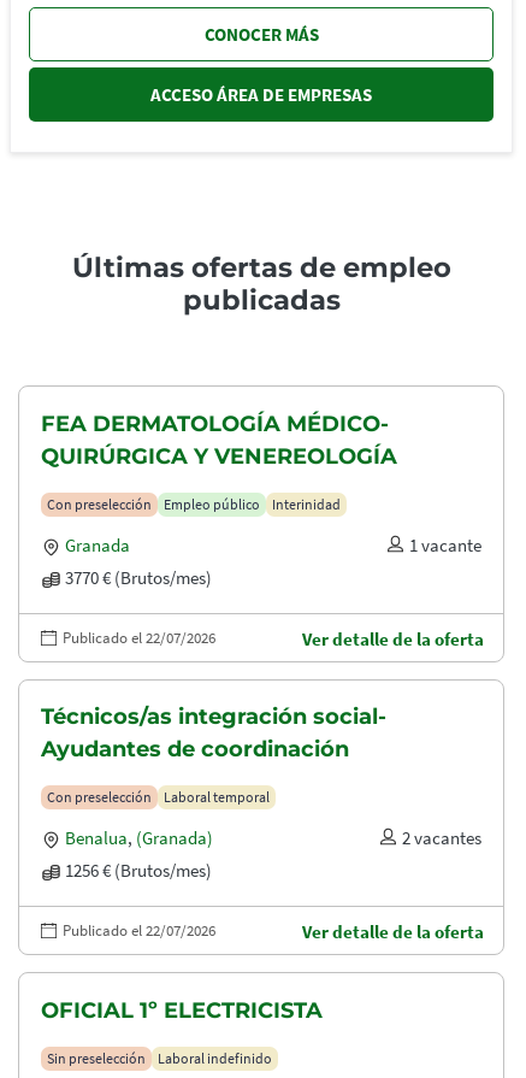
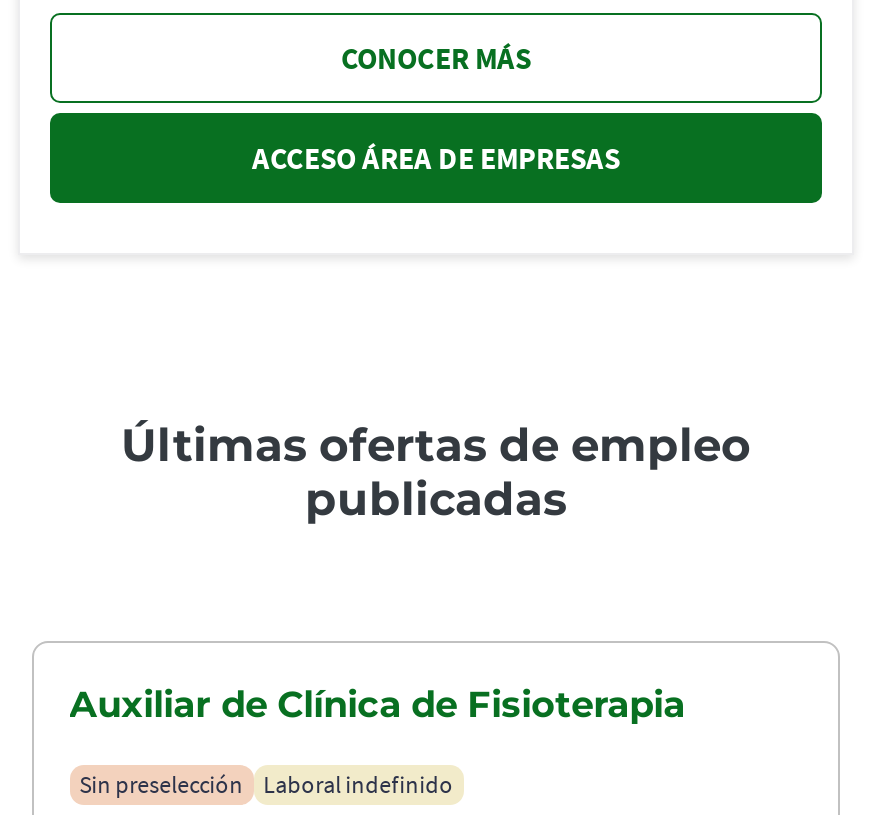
[40,410,484,1024] FEA DERMATOLOGÍA MÉDICO- | QUIRÚRGICA Y VENEREOLOGÍA | Con preselección | Empleo público | Interinidad | Granada | 1 vacante | 3770 € (Brutos/mes) | Publicado el 22/07/2026 | Ver detalle de la oferta | Técnicos/as integración social- | Ayudantes de coordinación | Con preselección | Laboral temporal | Benalua, (Granada) | 2 vacantes | 1256 € (Brutos/mes) | Publicado el 22/07/2026 | Ver detalle de la oferta | OFICIAL 1º ELECTRICISTA -> [69,682,685,726] Auxiliar de Clínica de Fisioterapia

